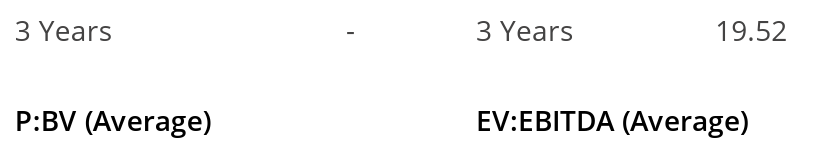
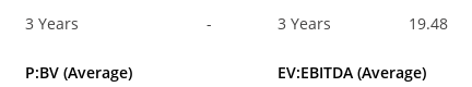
[715,11,787,49] 19.52 -> [408,13,448,34] 19.48

